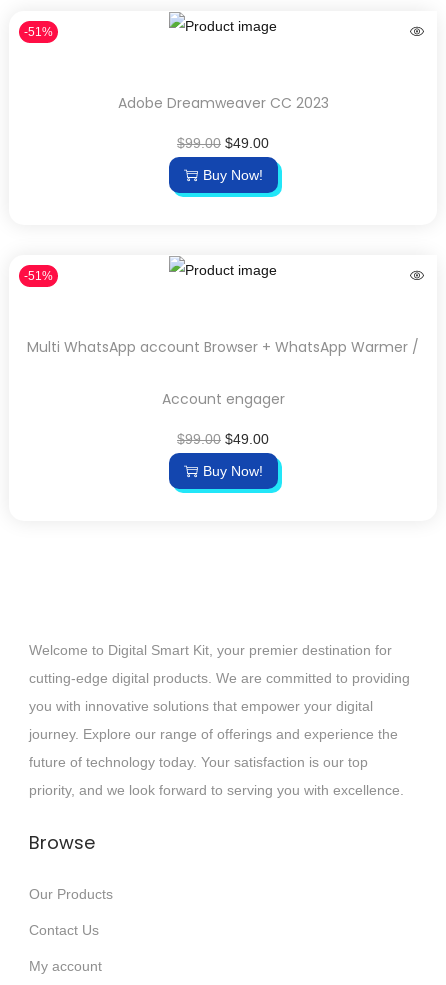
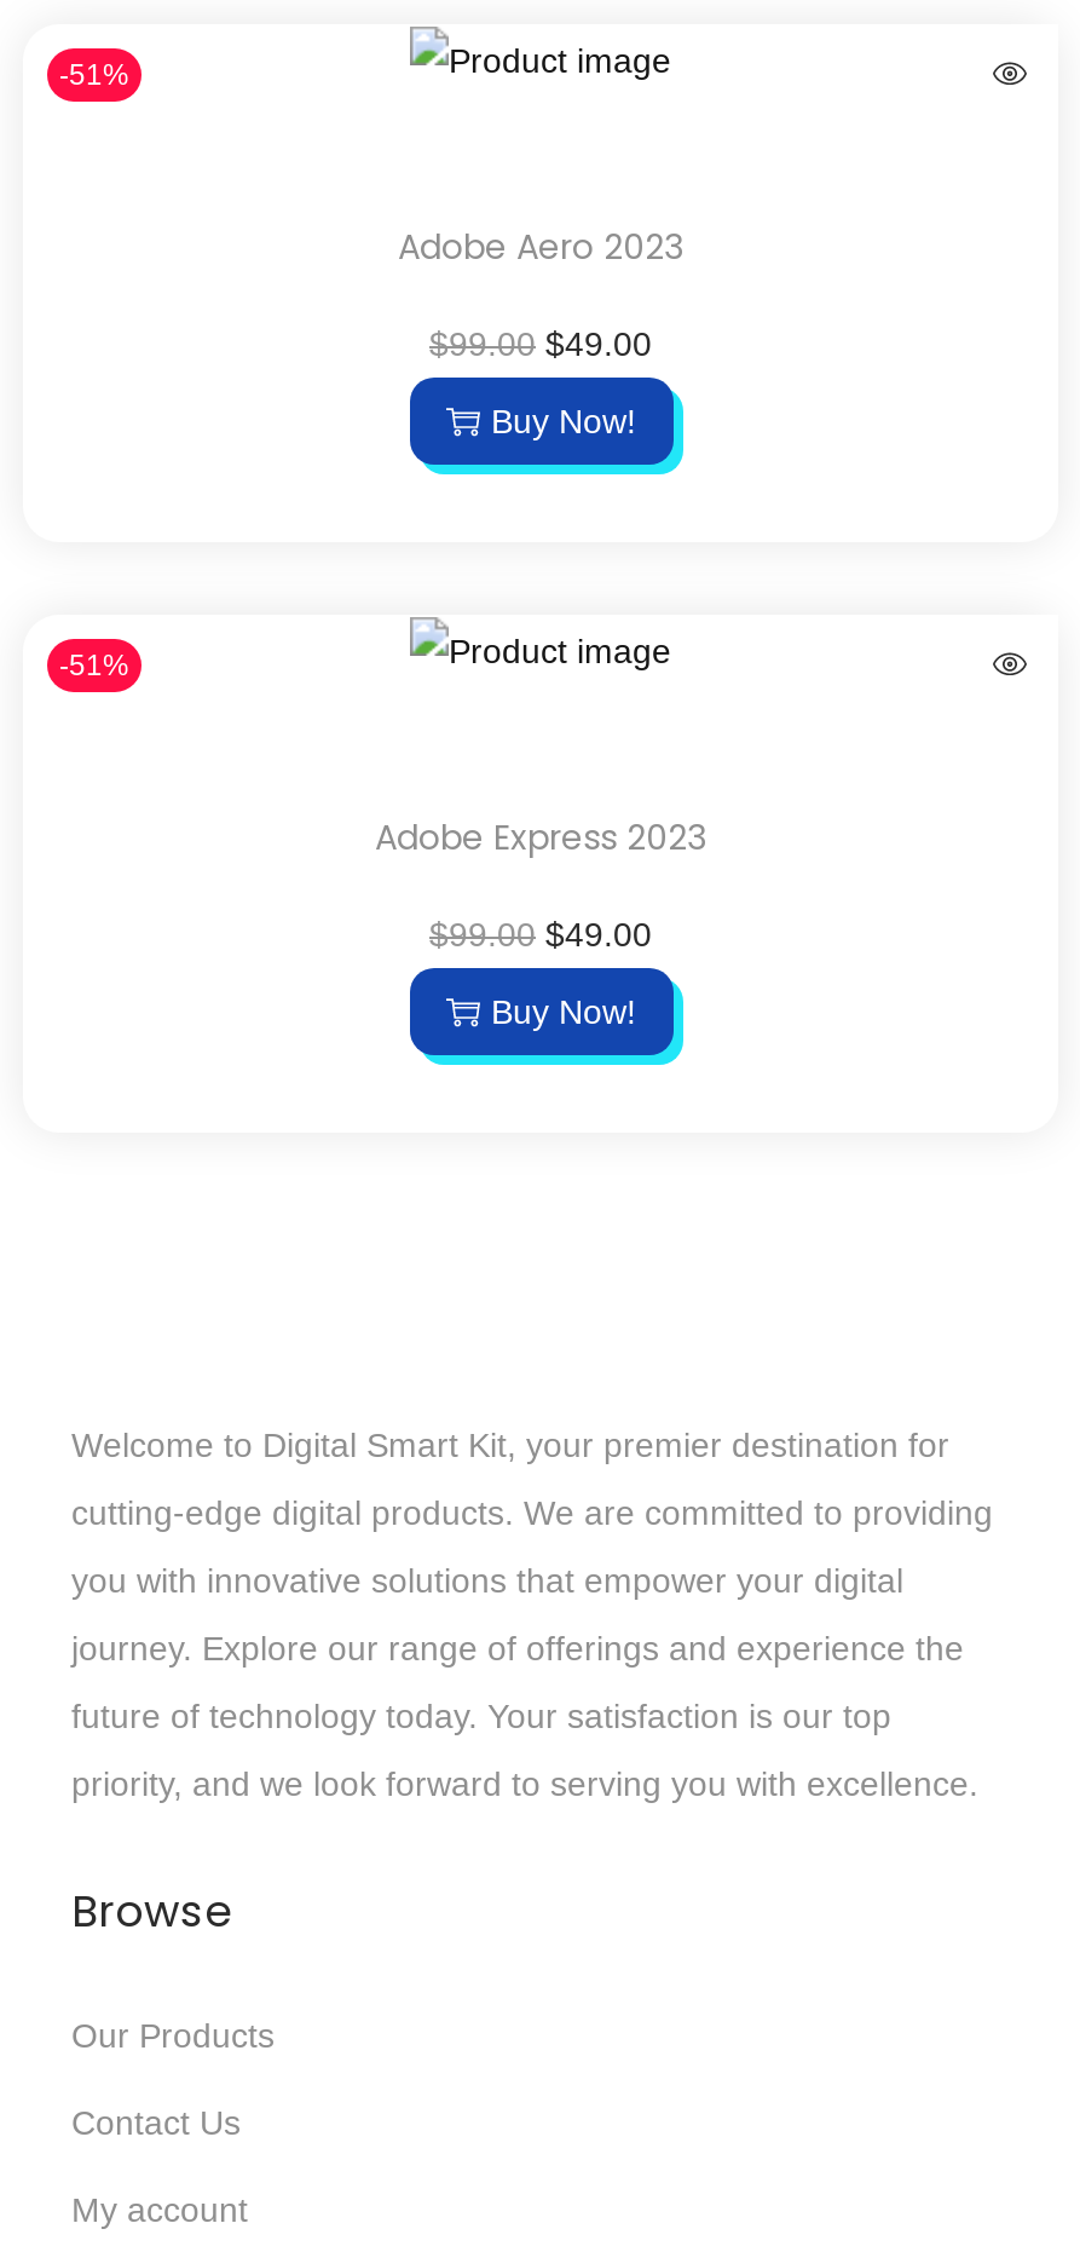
[117,93,328,113] Adobe Dreamweaver CC 2023 -> [398,223,683,272] Adobe Aero 2023
[27,337,419,409] Multi WhatsApp account Browser + WhatsApp Warmer / | Account engager -> [375,814,706,863] Adobe Express 2023

